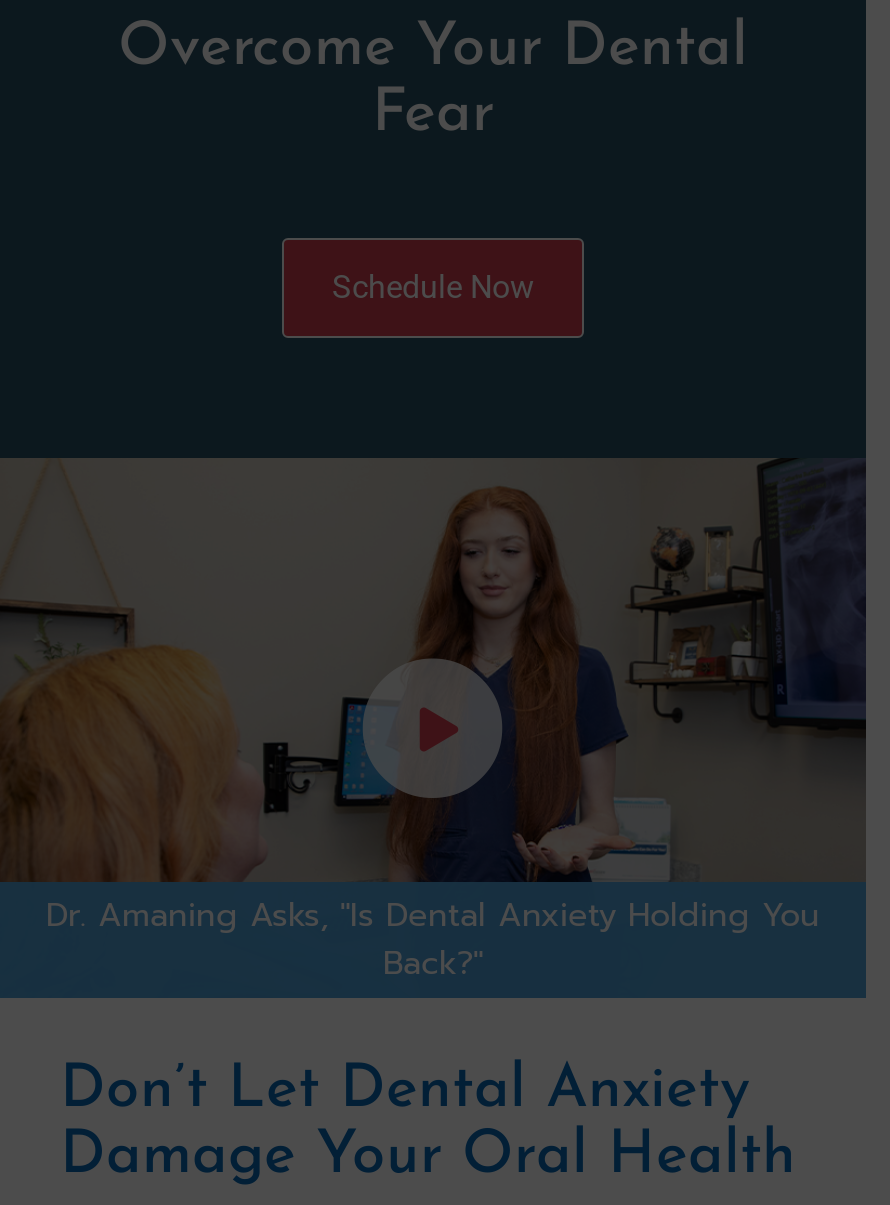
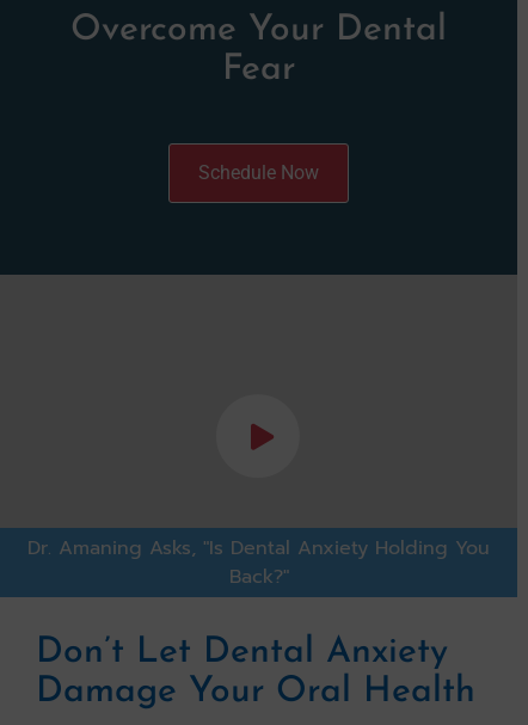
[6,458,868,884] [image] -> none

